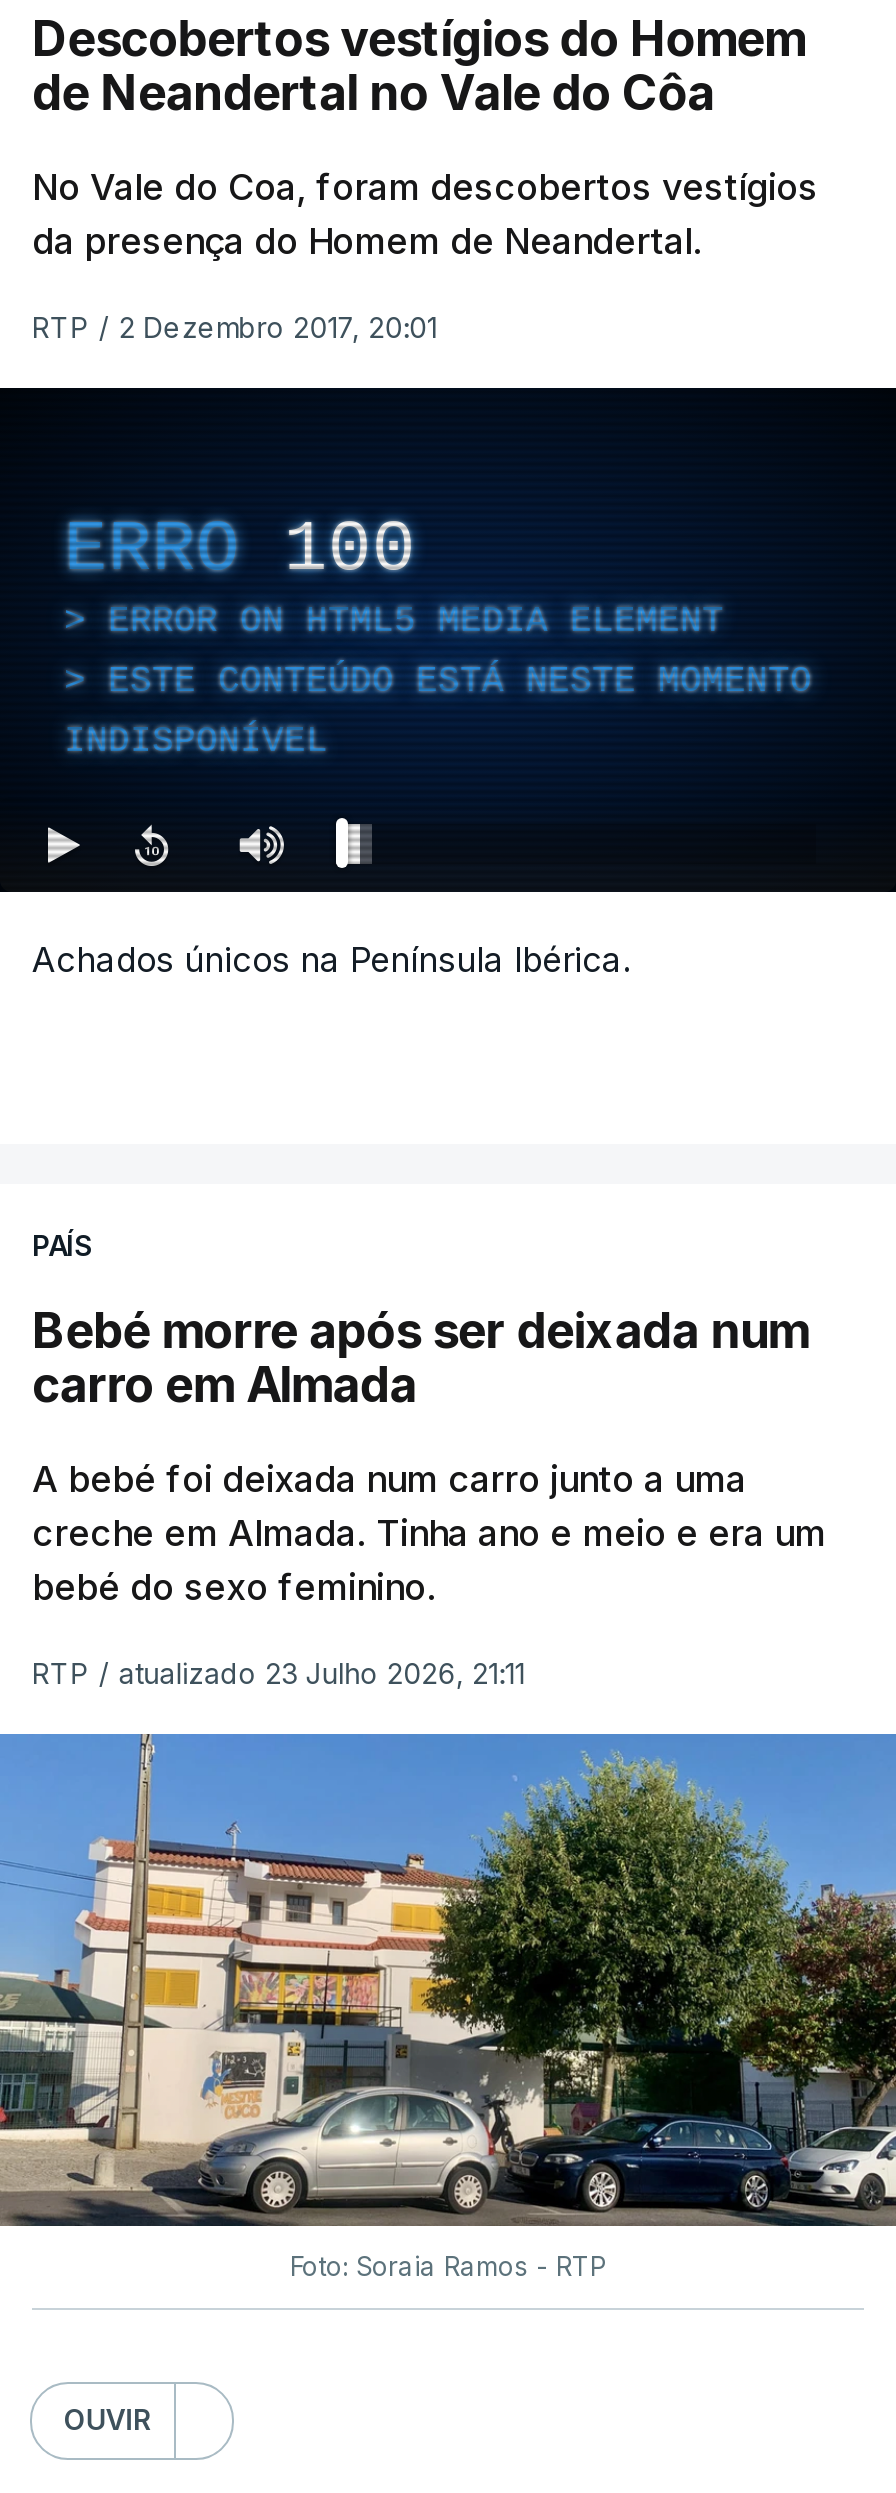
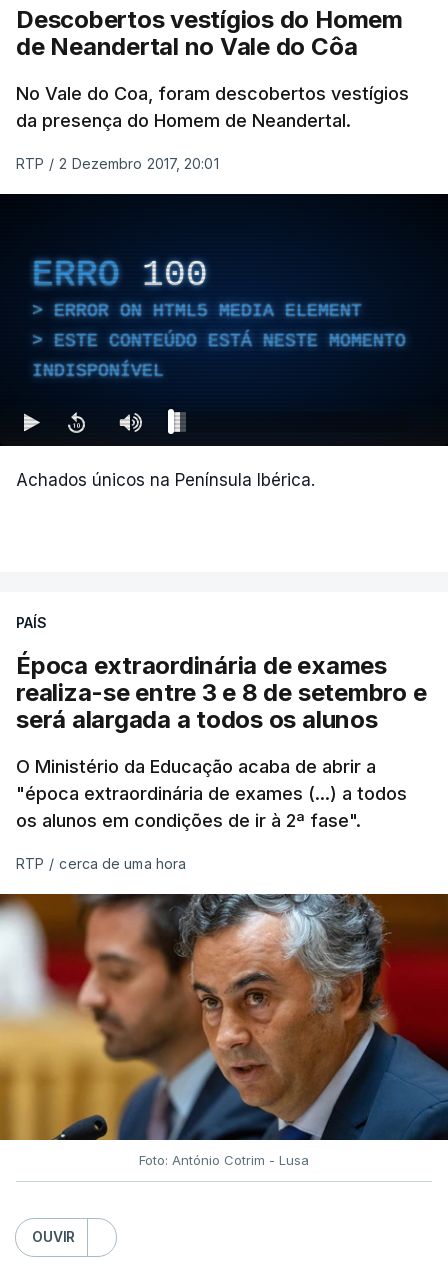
[32,1302,809,1414] Bebé morre após ser deixada num | carro em Almada -> [16,651,426,734] Época extraordinária de exames | realiza-se entre 3 e 8 de setembro e | será alargada a todos os alunos
[32,1458,826,1608] A bebé foi deixada num carro junto a uma | creche em Almada. Tinha ano e meio e era um | bebé do sexo feminino. -> [16,756,407,831] O Ministério da Educação acaba de abrir a | "época extraordinária de exames (...) a todos | os alunos em condições de ir à 2ª fase".
[32,1656,525,1690] RTP / atualizado 23 Julho 2026, 21:11 -> [16,855,186,872] RTP / cerca de uma hora
[6,1732,890,2282] [image] | Foto: Soraia Ramos - RTP -> [3,893,445,1168] [image] | Foto: António Cotrim - Lusa

